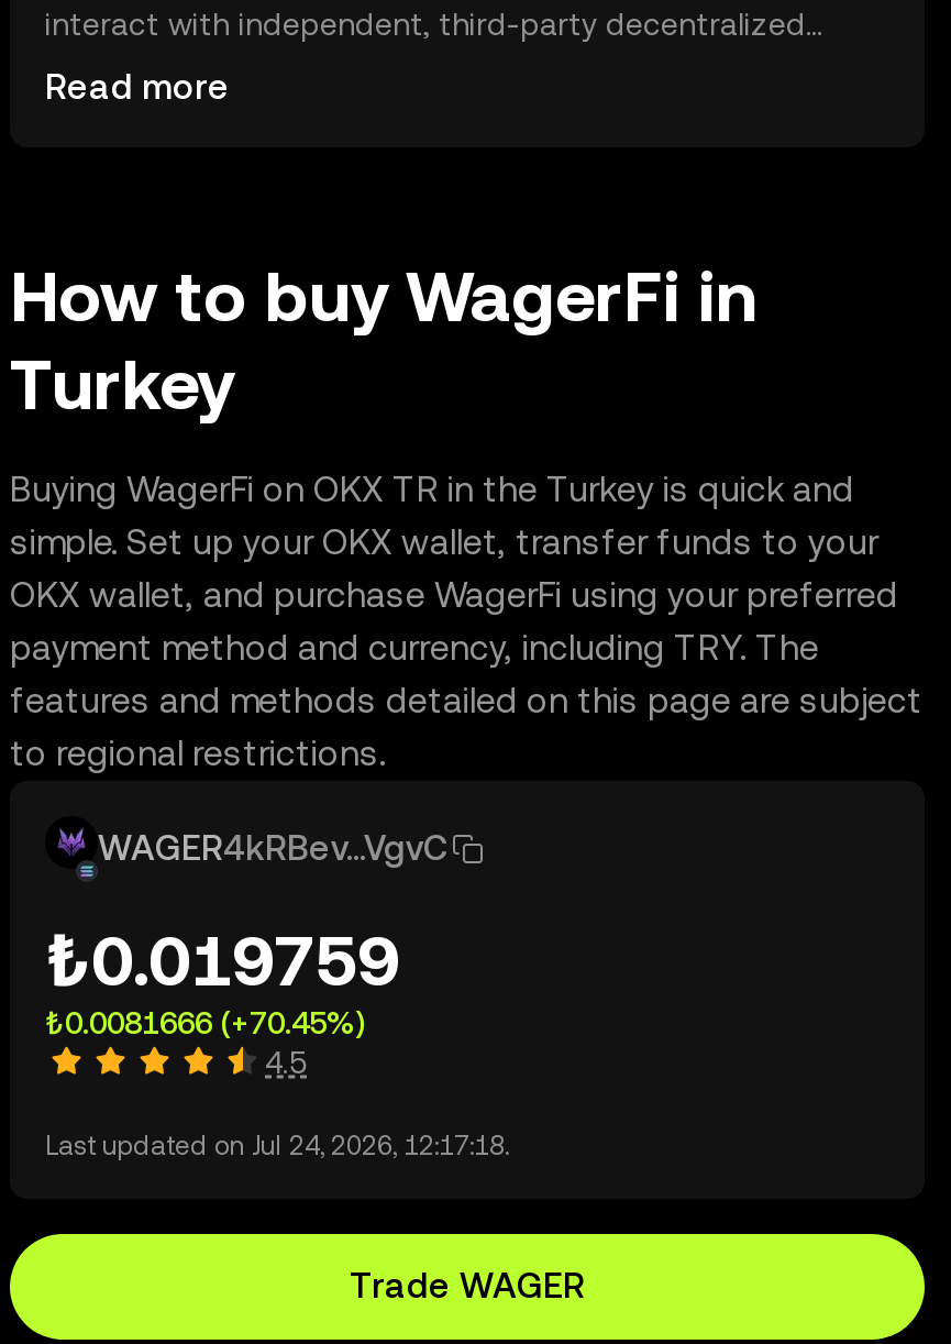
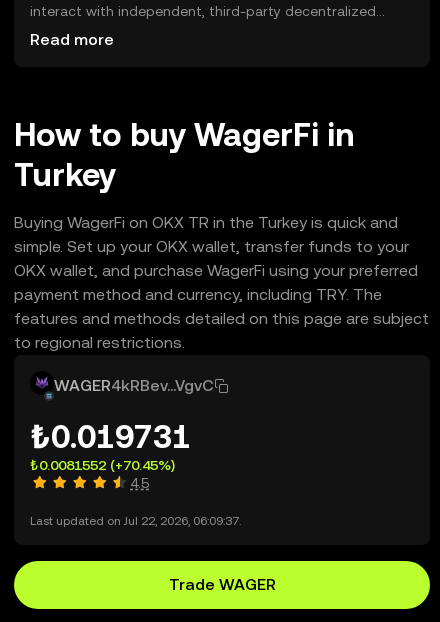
[45,919,399,1001] ₺0.019759 -> [30,418,191,455] ₺0.019731
[45,1005,364,1040] ₺0.0081666 (+70.45%) -> [30,457,175,473] ₺0.0081552 (+70.45%)
[45,1131,509,1161] Last updated on Jul 24, 2026, 12:17:18. -> [30,514,241,528] Last updated on Jul 22, 2026, 06:09:37.

